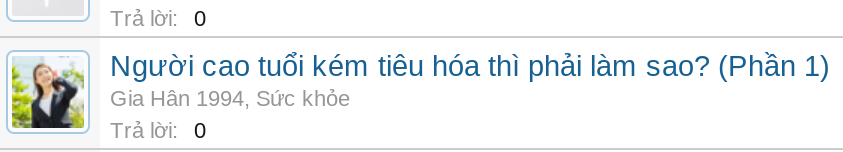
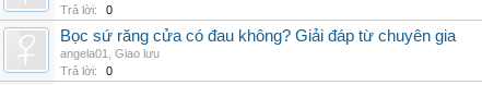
[10,60,84,130] [image] -> none
[110,50,830,110] Người cao tuổi kém tiêu hóa thì phải làm sao? (Phần 1) | Gia Hân 1994, Sức khỏe -> [60,27,456,60] Bọc sứ răng cửa có đau không? Giải đáp từ chuyên gia | angela01, Giao lưu

